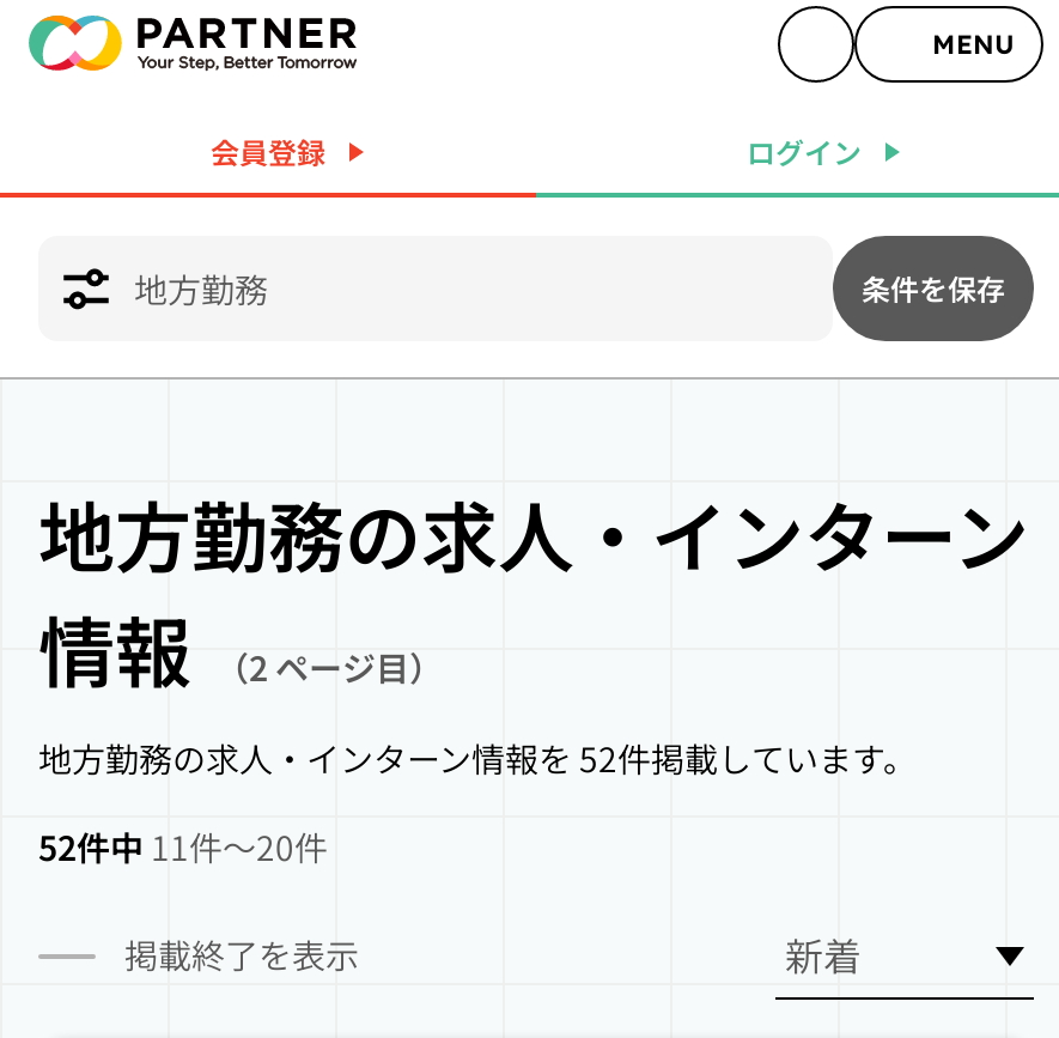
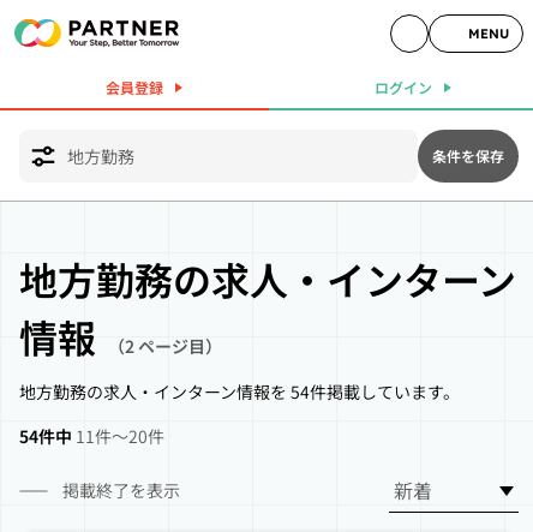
[38,734,917,782] 地方勤務の求人・インターン情報を 52件掲載しています。 -> [19,379,460,404] 地方勤務の求人・インターン情報を 54件掲載しています。
[38,822,328,870] 52件中 11件〜20件 -> [19,424,164,448] 54件中 11件〜20件

